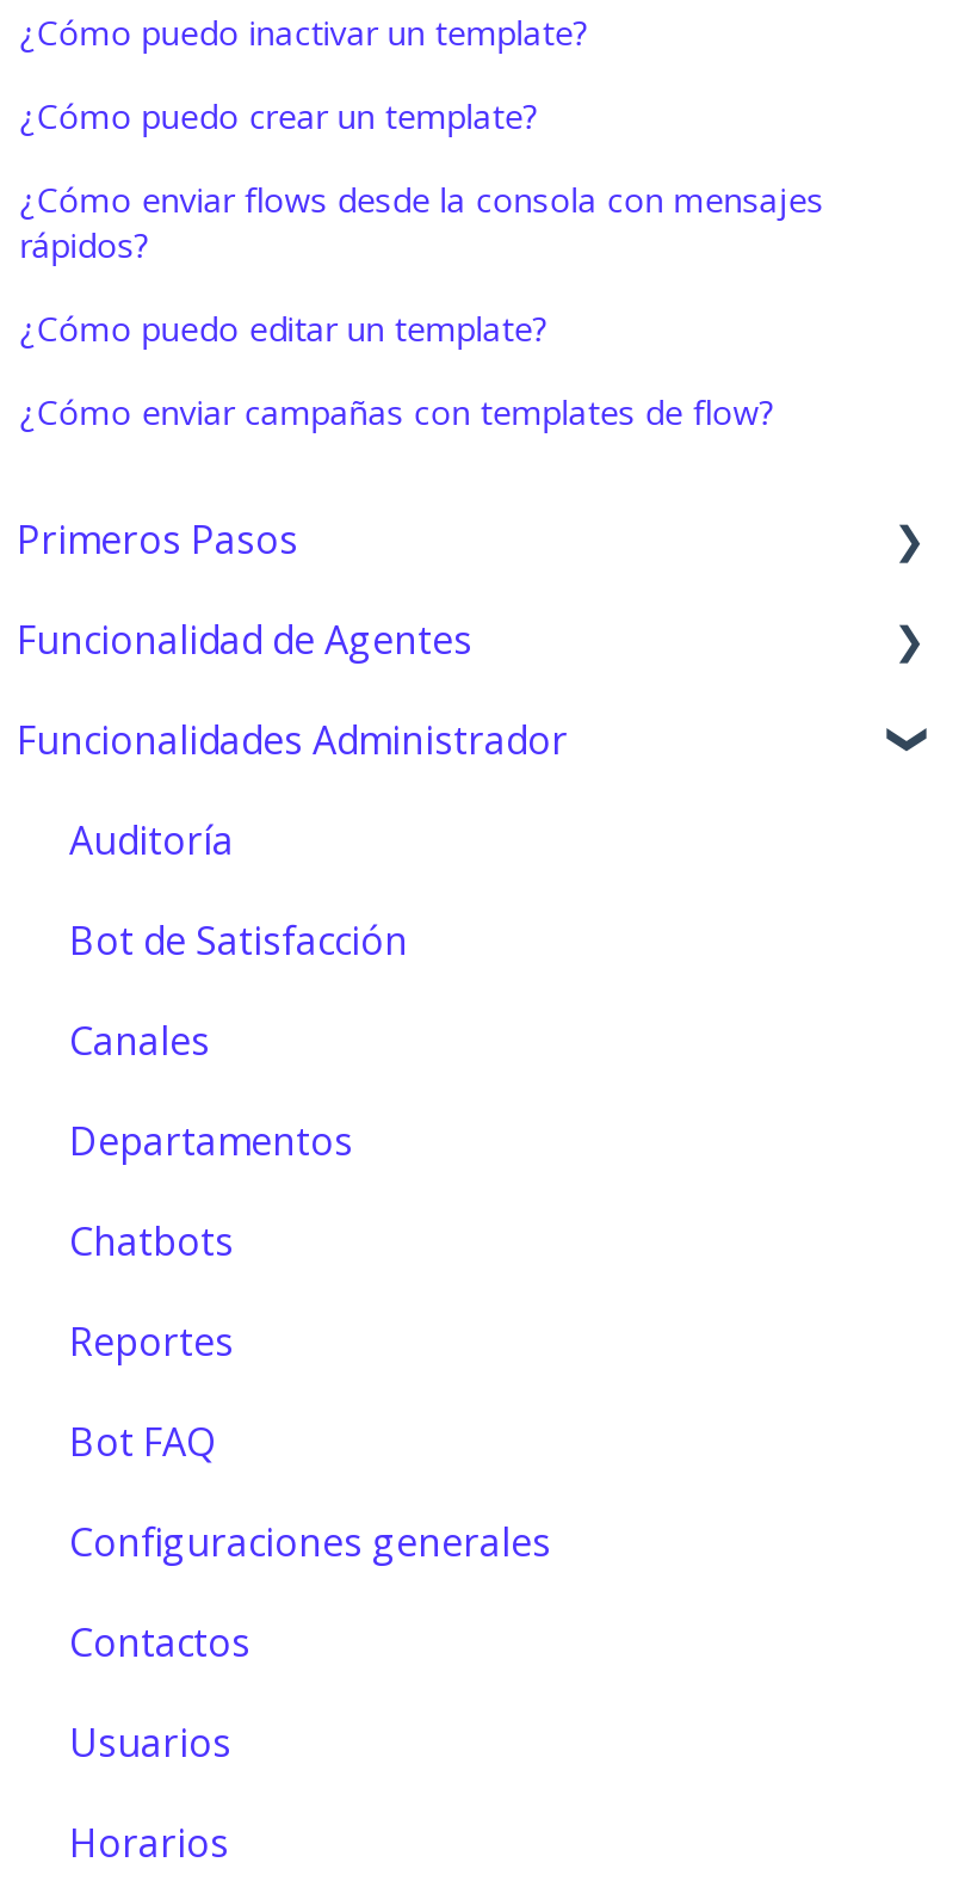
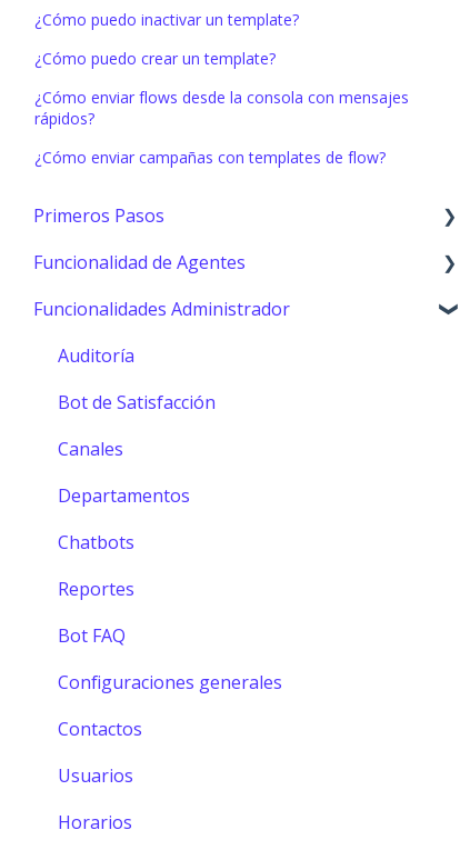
[20,307,547,352] ¿Cómo puedo editar un template? -> none

